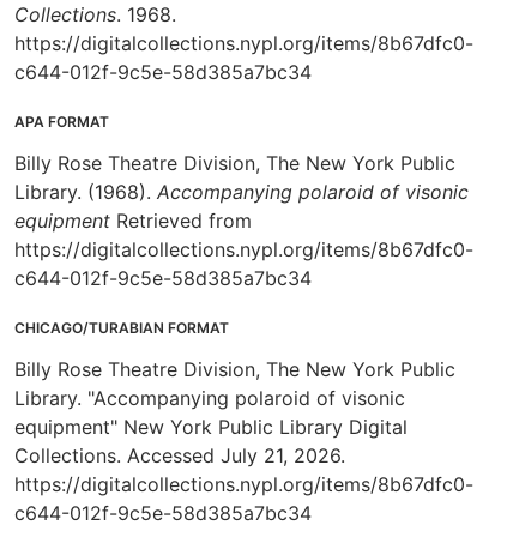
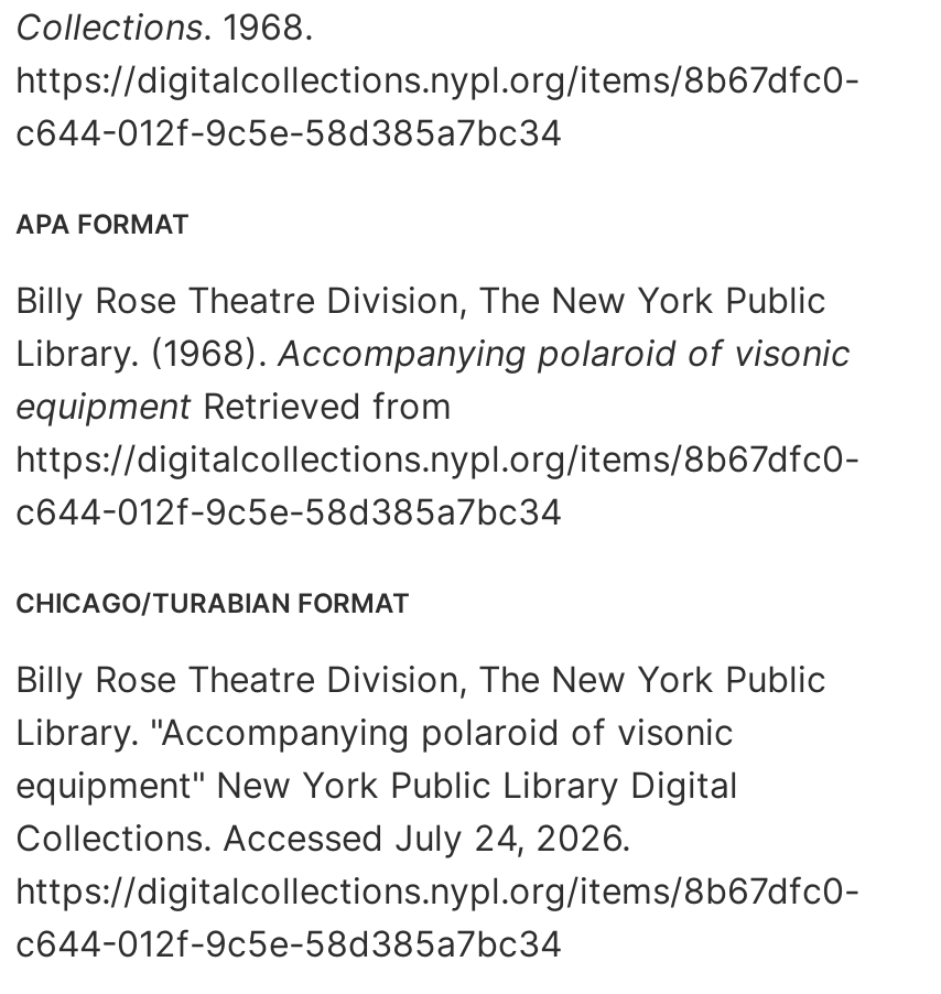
[14,444,345,467] Collections. Accessed July 21, 2026. -> [15,815,630,860] Collections. Accessed July 24, 2026.

